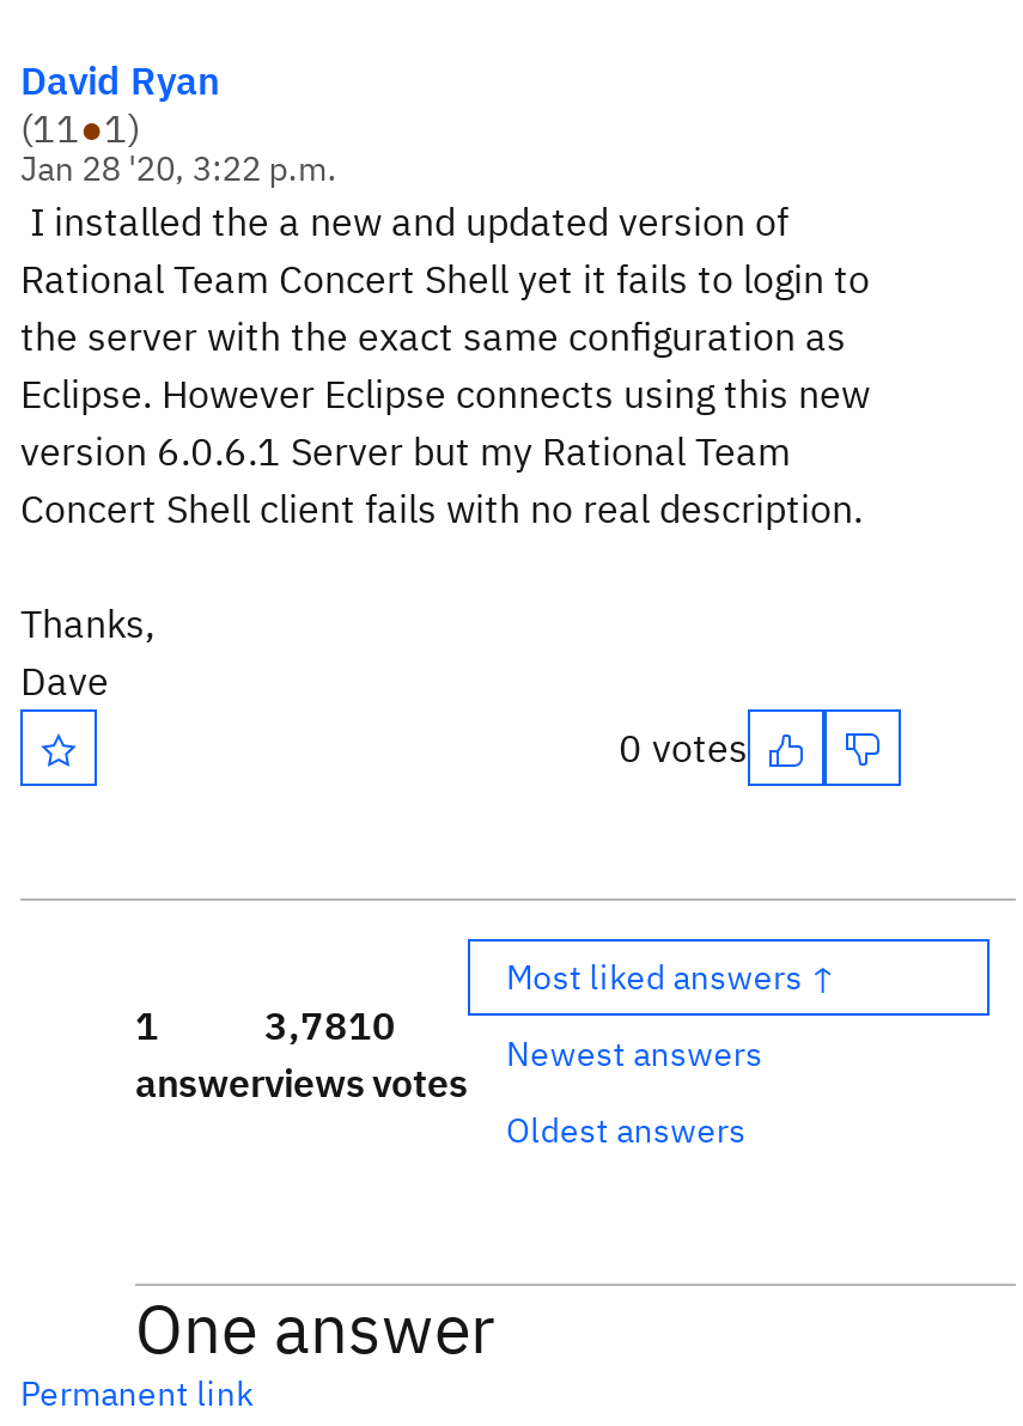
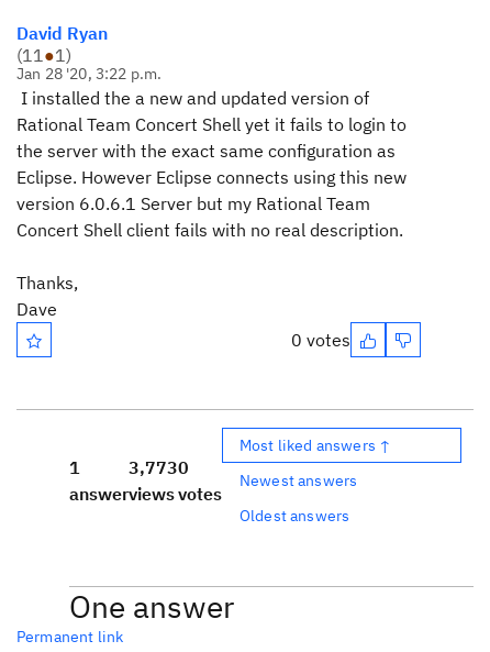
[264,1001,396,1049] 3,781 0 -> [129,456,189,478] 3,773 0

